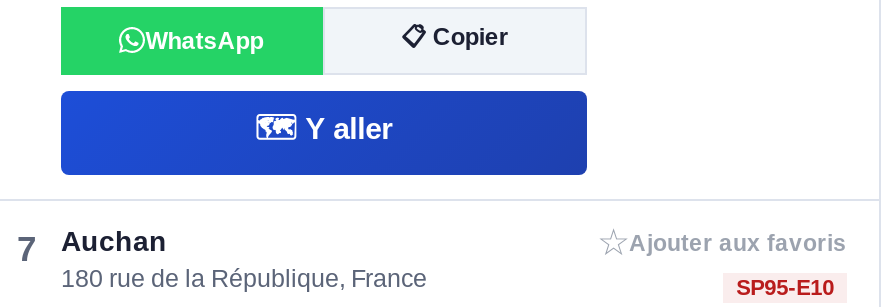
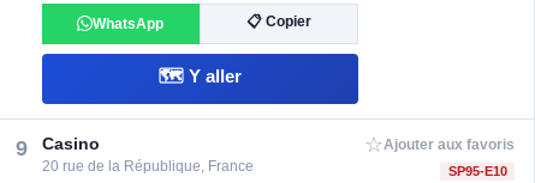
[17,225,427,293] 7 | Auchan | 180 rue de la République, France -> [16,134,254,175] 9 | Casino | 20 rue de la République, France

